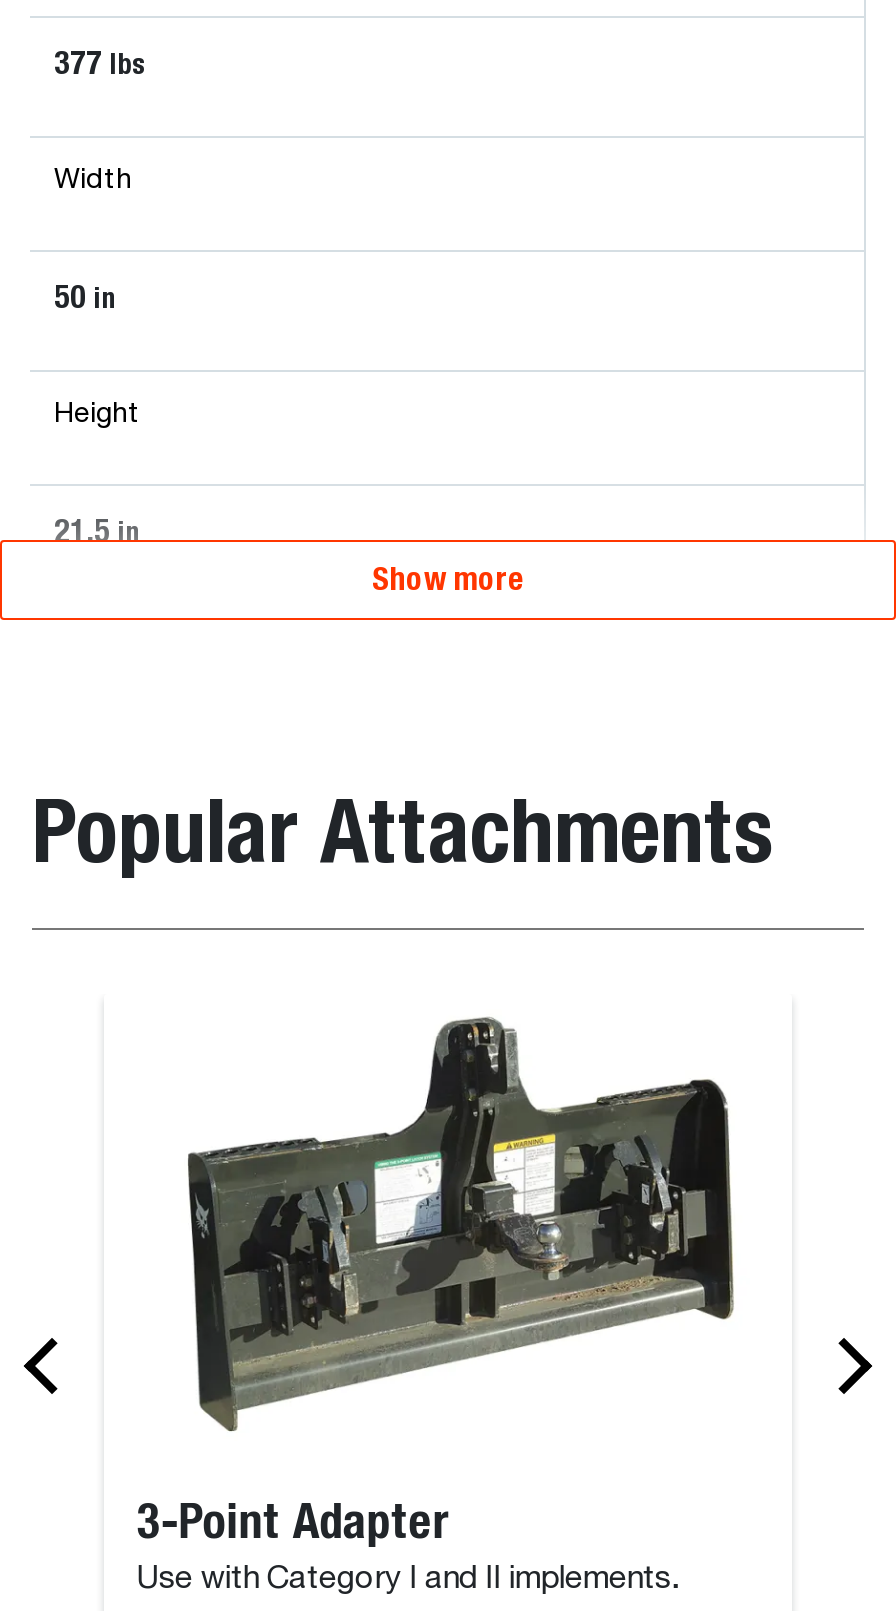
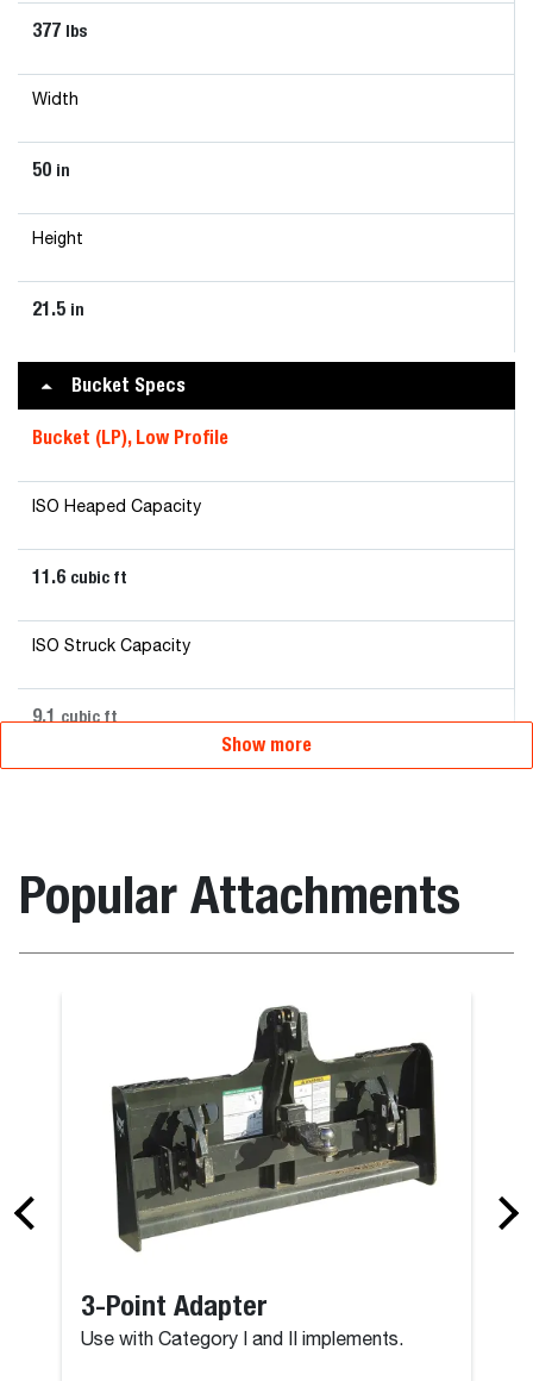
none -> [32,374,228,727] Bucket Specs | Bucket (LP), Low Profile | ISO Heaped Capacity | 11.6 cubic ft | ISO Struck Capacity | 9.1 cubic ft

